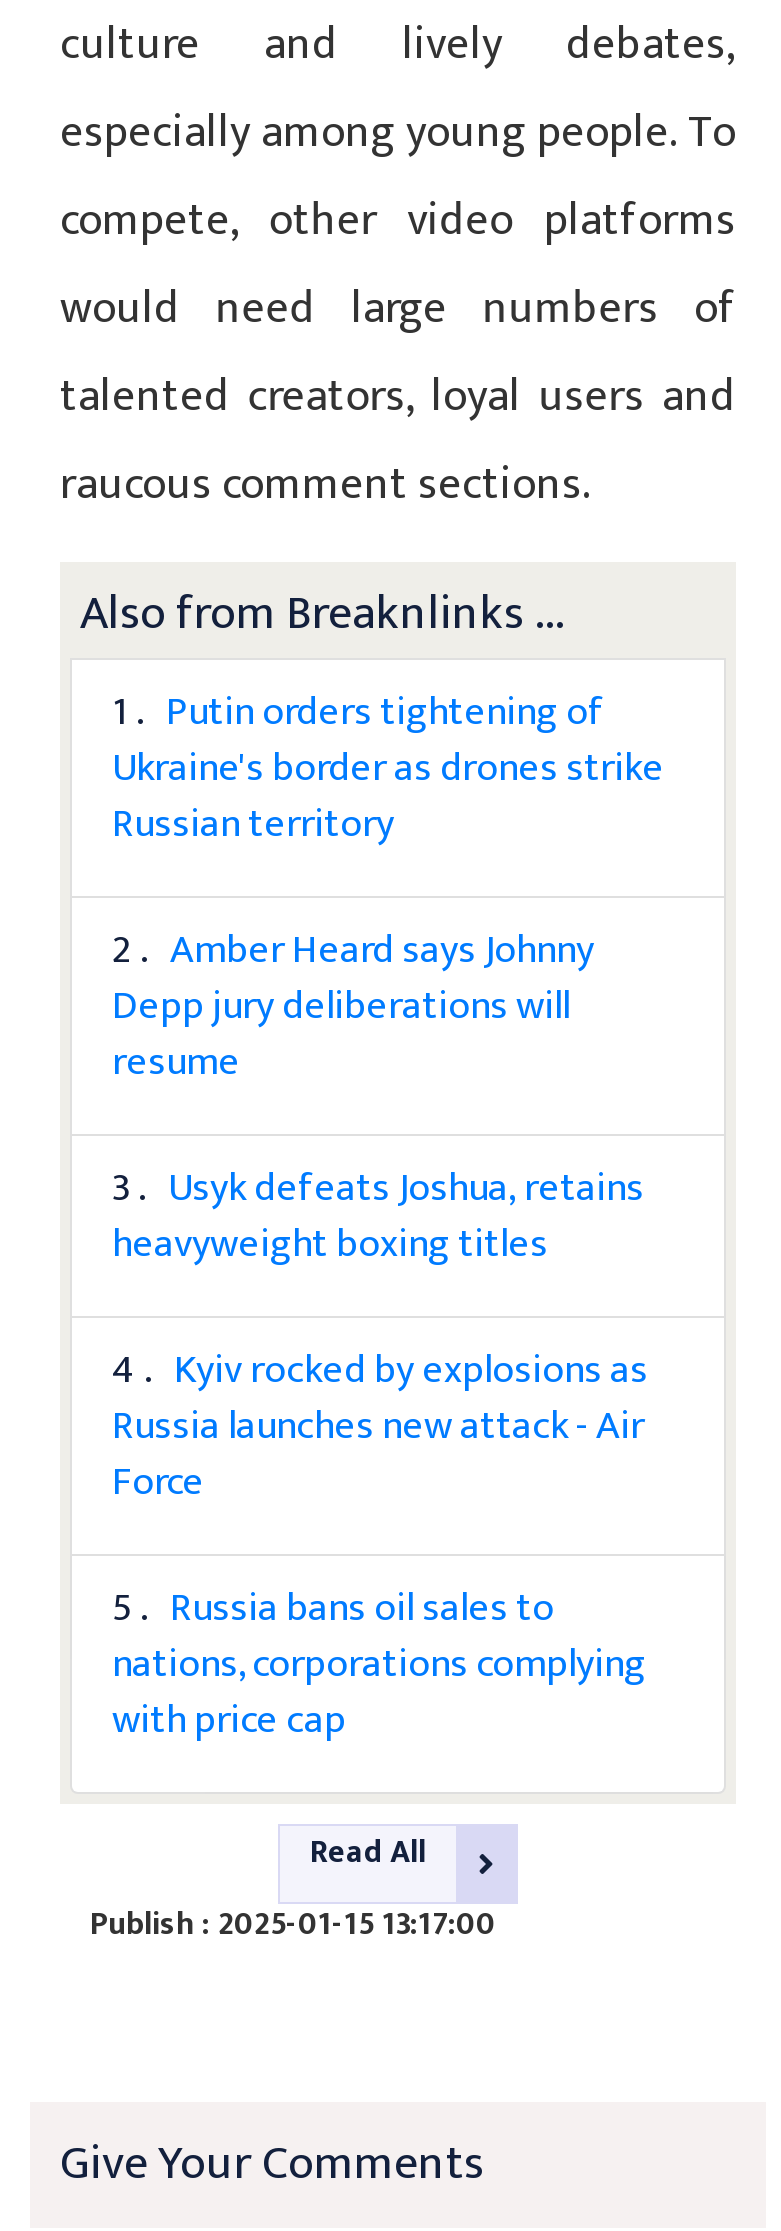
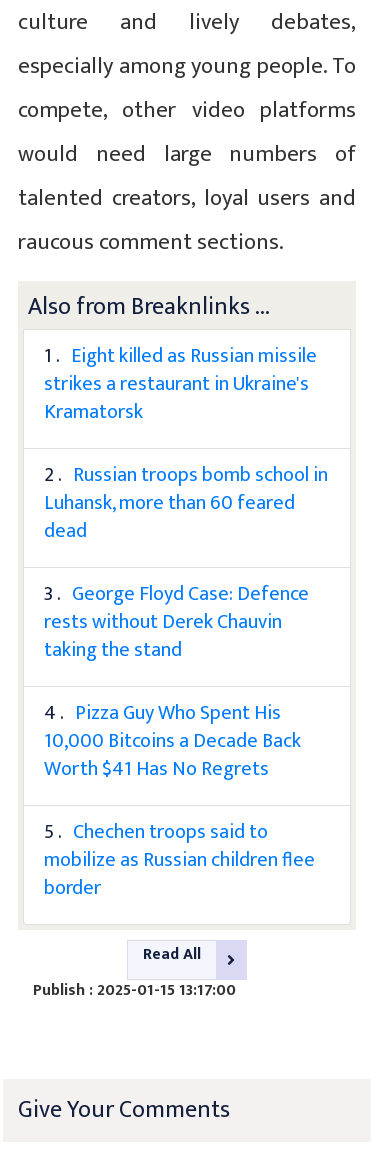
[112,678,664,858] 1 . Putin orders tightening of | Ukraine's border as drones strike | Russian territory -> [44,339,317,429] 1 . Eight killed as Russian missile | strikes a restaurant in Ukraine's | Kramatorsk
[112,916,594,1096] 2 . Amber Heard says Johnny | Depp jury deliberations will | resume -> [44,458,328,548] 2 . Russian troops bomb school in | Luhansk, more than 60 feared | dead
[112,1154,644,1278] 3 . Usyk defeats Joshua, retains | heavyweight boxing titles -> [44,577,309,667] 3 . George Floyd Case: Defence | rests without Derek Chauvin | taking the stand
[112,1336,648,1516] 4 . Kyiv rocked by explosions as | Russia launches new attack - Air | Force -> [44,696,301,786] 4 . Pizza Guy Who Spent His | 10,000 Bitcoins a Decade Back | Worth $41 Has No Regrets
[112,1574,646,1754] 5 . Russia bans oil sales to | nations, corporations complying | with price cap -> [44,815,315,905] 5 . Chechen troops said to | mobilize as Russian children flee | border

